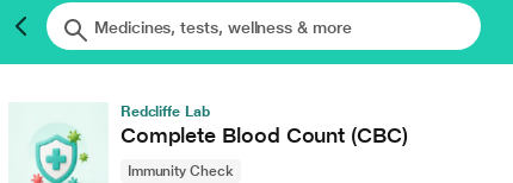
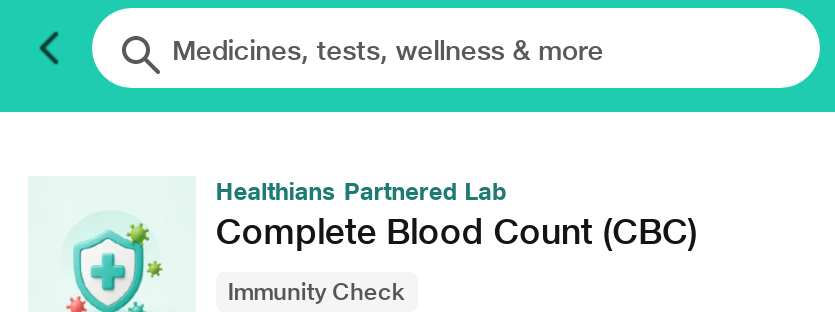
[120,103,210,120] Redcliffe Lab -> [216,178,506,206] Healthians Partnered Lab

